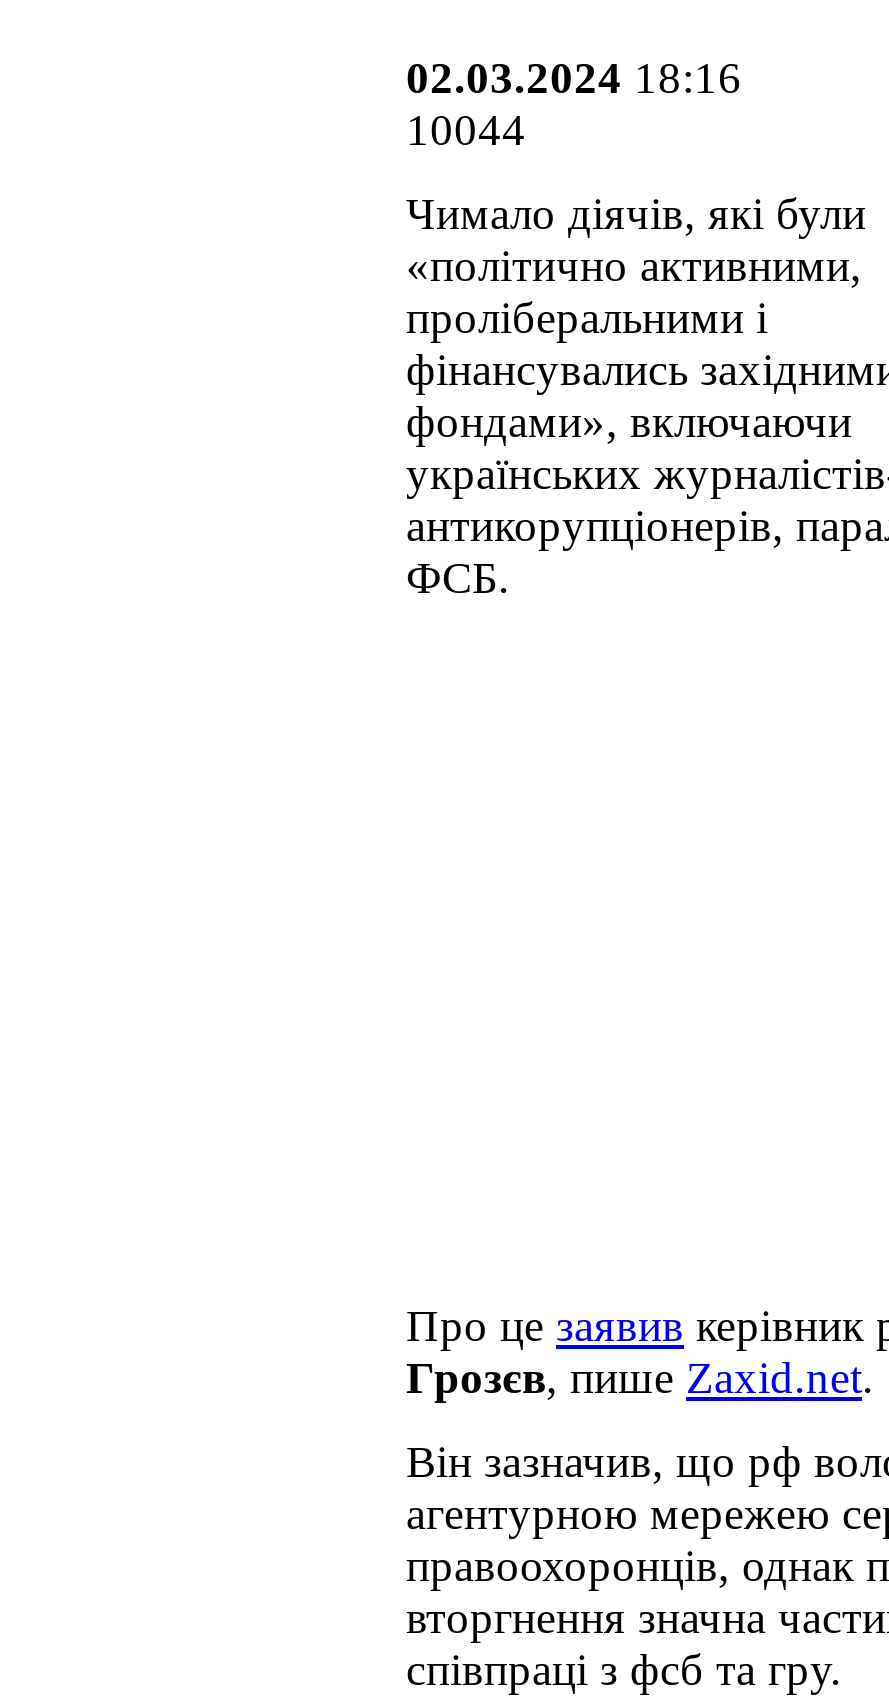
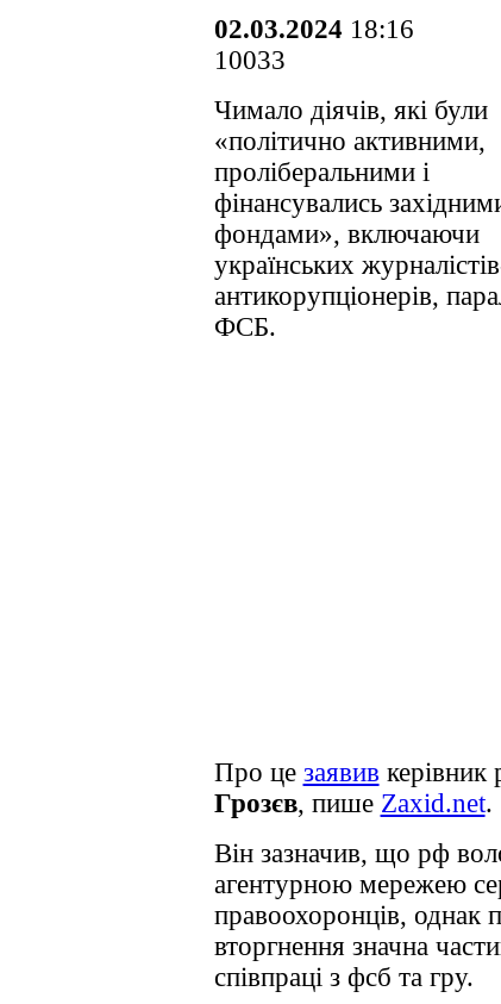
[406,105,526,155] 10044 -> [214,45,285,75] 10033

